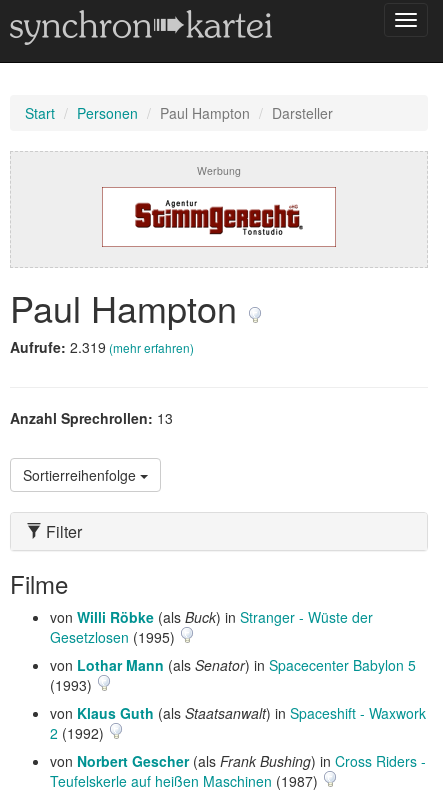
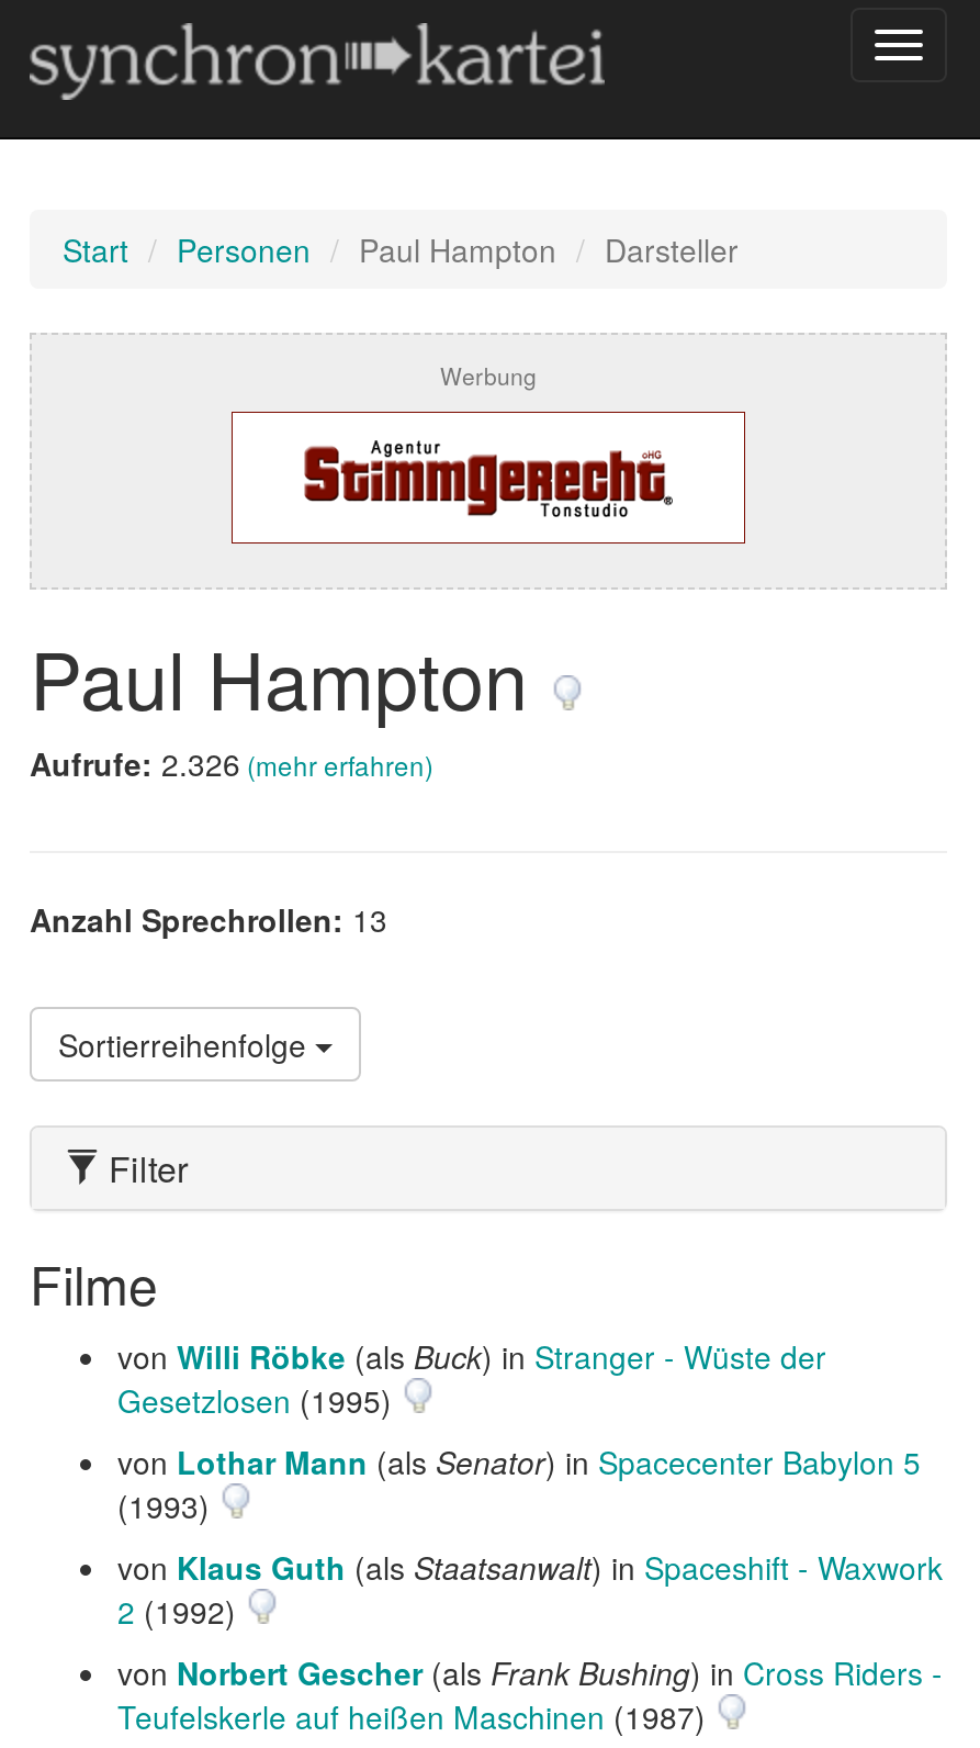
[10,337,194,357] Aufrufe: 2.319 (mehr erfahren) -> [30,741,433,785] Aufrufe: 2.326 (mehr erfahren)

